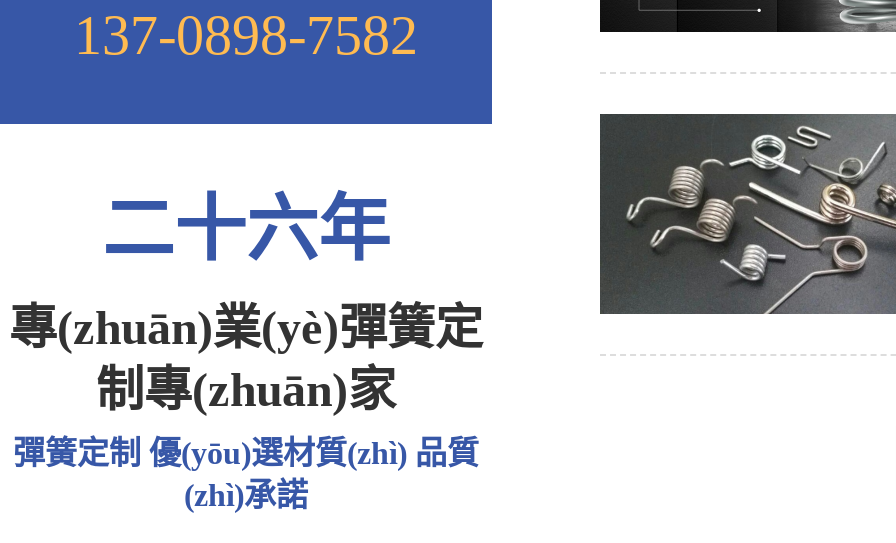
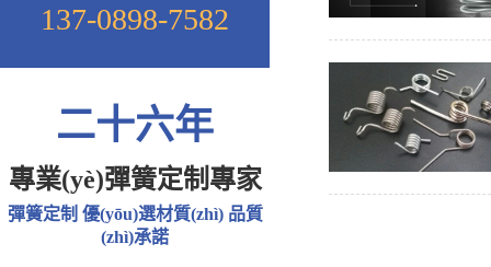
[9,302,483,416] 專(zhuān)業(yè)彈簧定 | 制專(zhuān)家 -> [8,165,261,194] 專業(yè)彈簧定制專家

